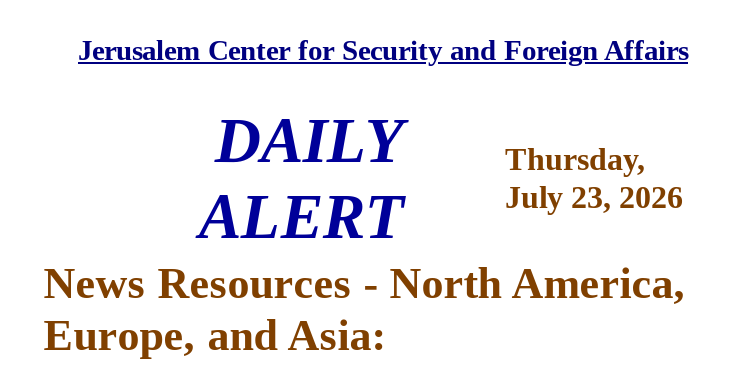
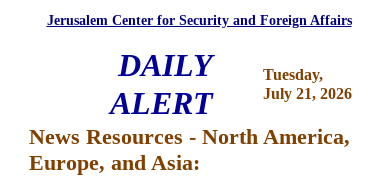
[505,142,683,214] Thursday, | July 23, 2026 -> [263,66,352,102] Tuesday, | July 21, 2026

